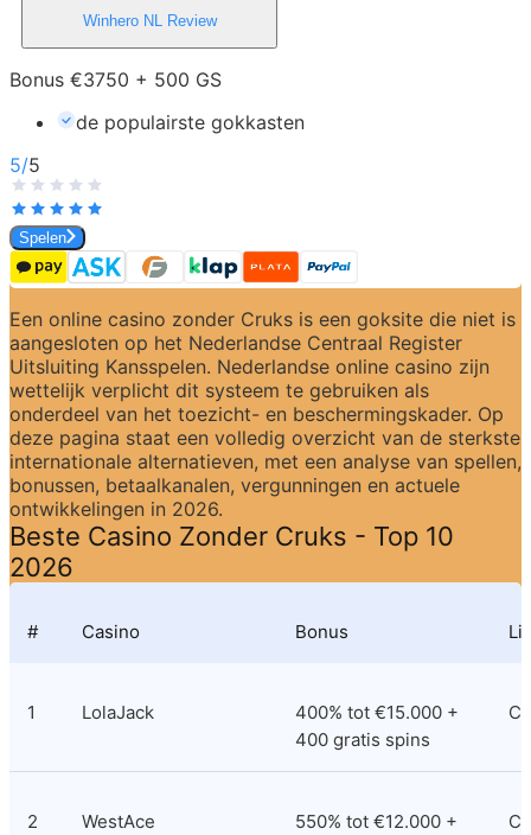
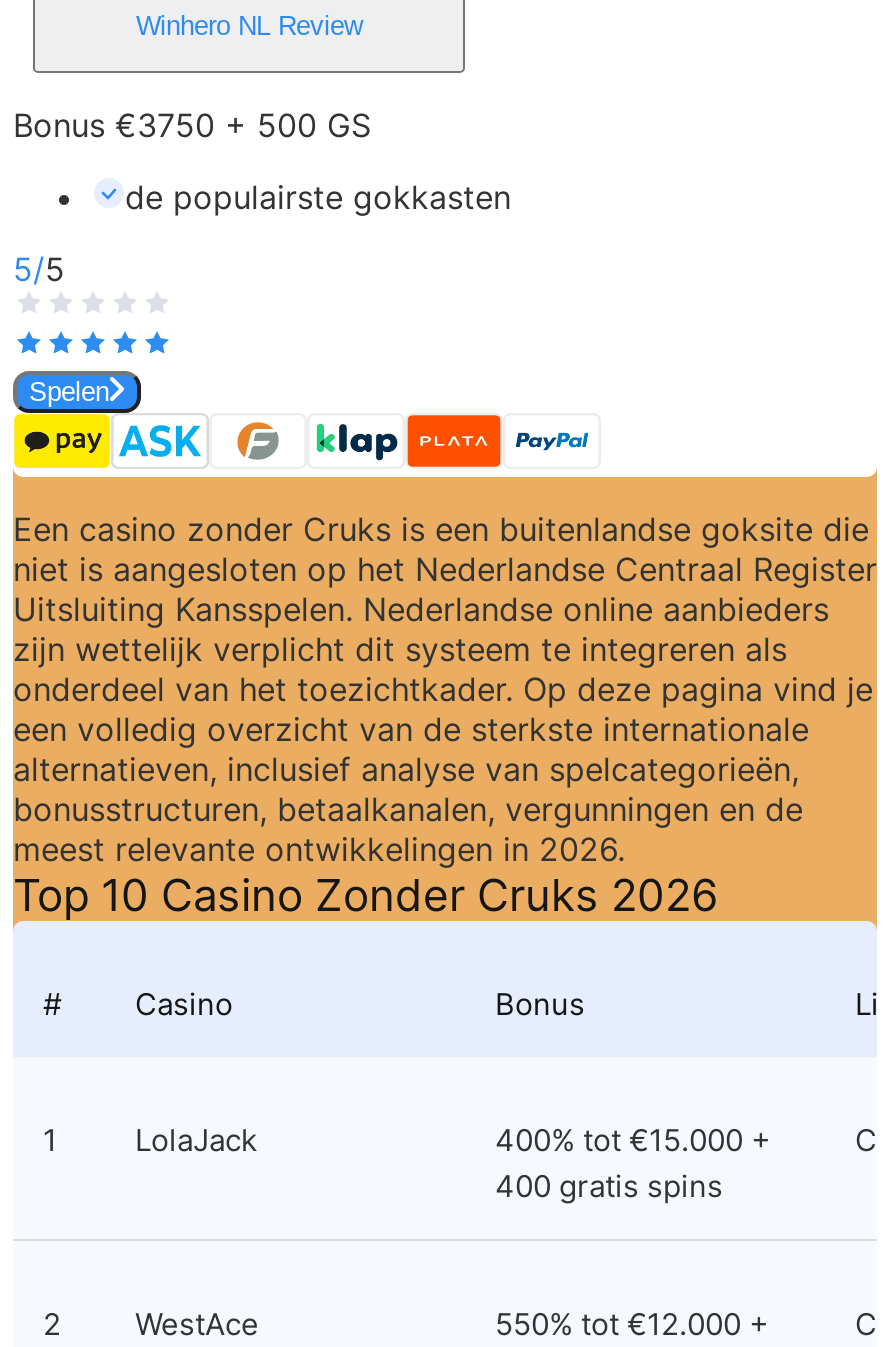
[9,307,522,582] Een online casino zonder Cruks is een goksite die niet is | aangesloten op het Nederlandse Centraal Register | Uitsluiting Kansspelen. Nederlandse online casino zijn | wettelijk verplicht dit systeem te gebruiken als | onderdeel van het toezicht- en beschermingskader. Op | deze pagina staat een volledig overzicht van de sterkste | internationale alternatieven, met een analyse van spellen, | bonussen, betaalkanalen, vergunningen en actuele | ontwikkelingen in 2026. | Beste Casino Zonder Cruks - Top 10 | 2026 -> [13,509,877,921] Een casino zonder Cruks is een buitenlandse goksite die | niet is aangesloten op het Nederlandse Centraal Register | Uitsluiting Kansspelen. Nederlandse online aanbieders | zijn wettelijk verplicht dit systeem te integreren als | onderdeel van het toezichtkader. Op deze pagina vind je | een volledig overzicht van de sterkste internationale | alternatieven, inclusief analyse van spelcategorieën, | bonusstructuren, betaalkanalen, vergunningen en de | meest relevante ontwikkelingen in 2026. | Top 10 Casino Zonder Cruks 2026

